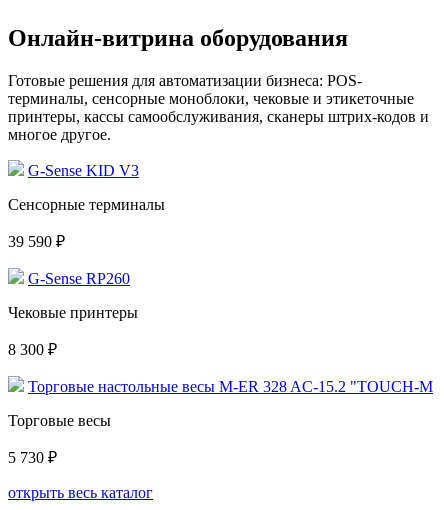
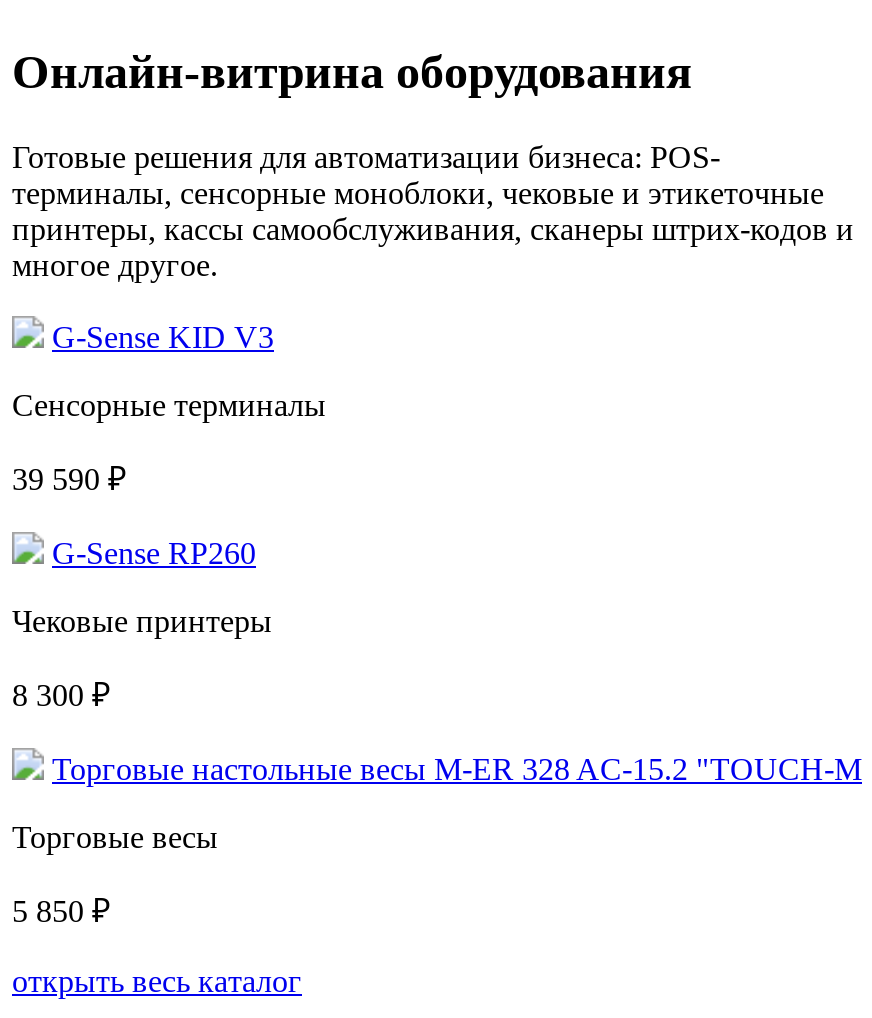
[8,449,57,466] 5 730 ₽ -> [12,895,110,929] 5 850 ₽

